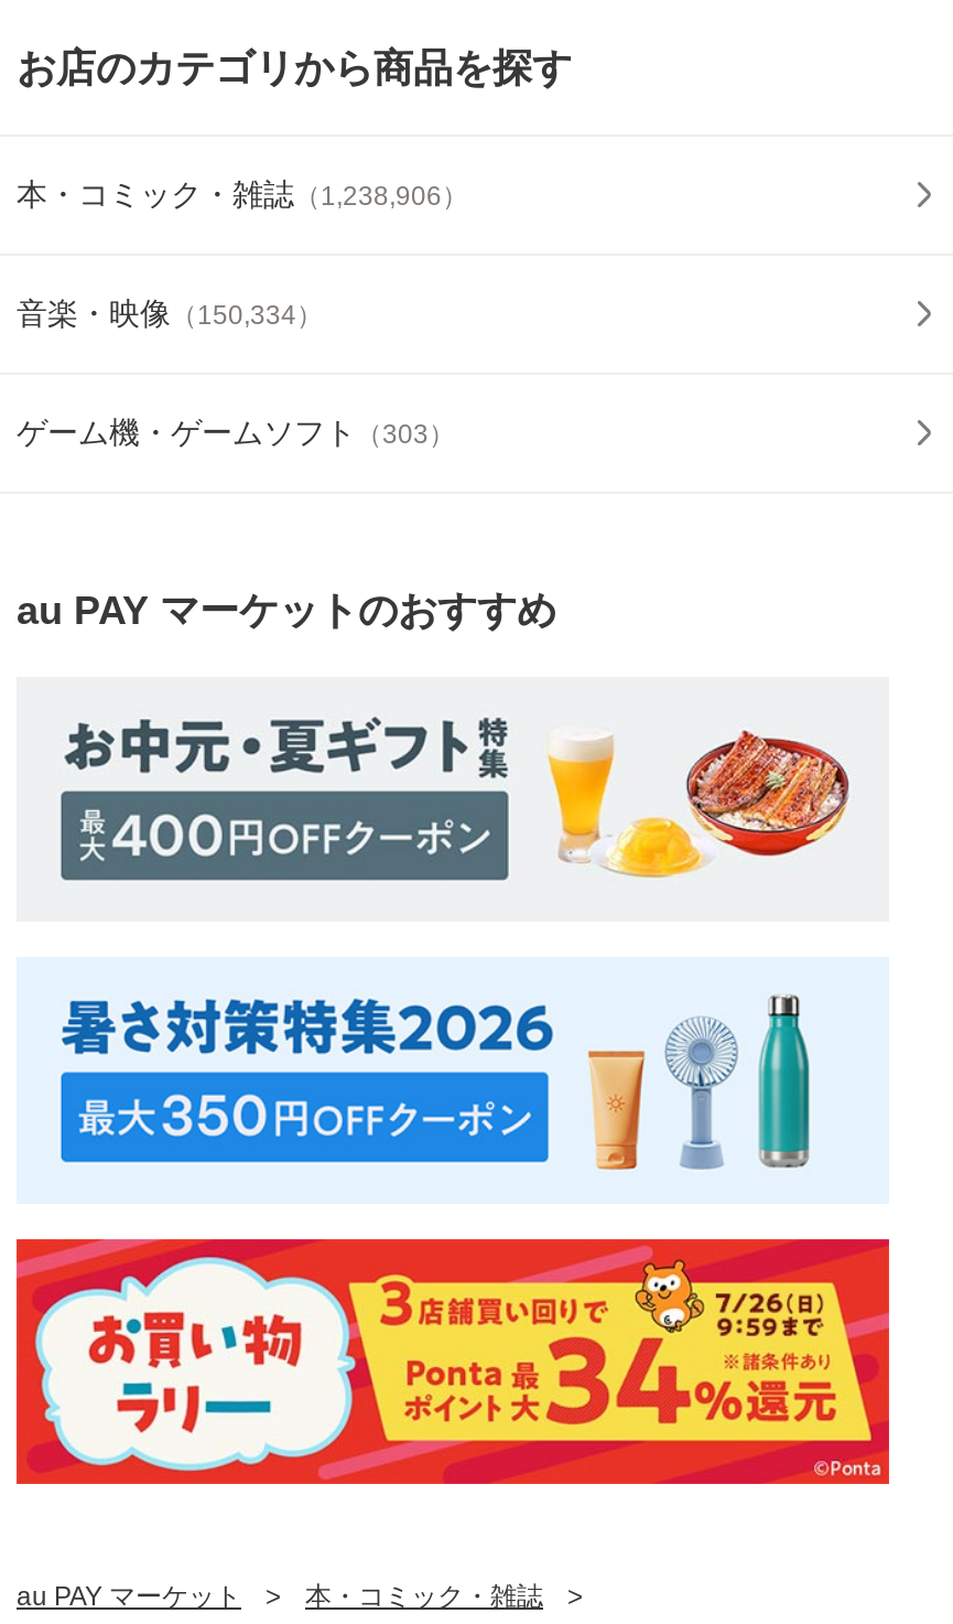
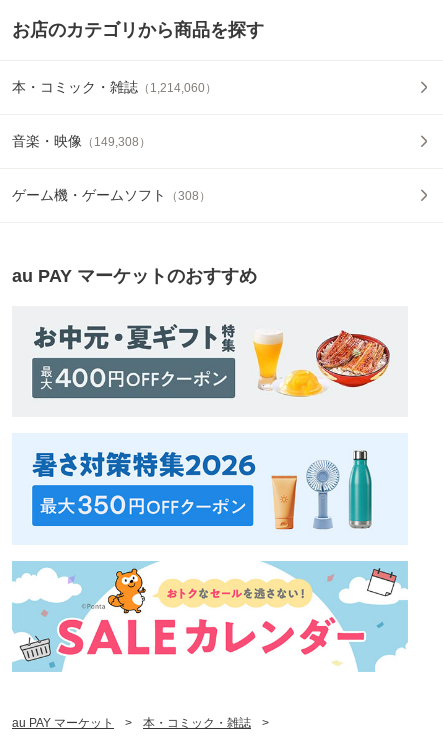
[17,176,468,212] 本・コミック・雑誌（1,238,906） -> [12,79,217,95] 本・コミック・雑誌（1,214,060）
[17,295,323,331] 音楽・映像（150,334） -> [12,133,151,149] 音楽・映像（149,308）
[17,415,455,450] ゲーム機・ゲームソフト（303） -> [12,187,211,203] ゲーム機・ゲームソフト（308）
[14,1237,891,1486] [image] -> [11,560,409,673] [image]

